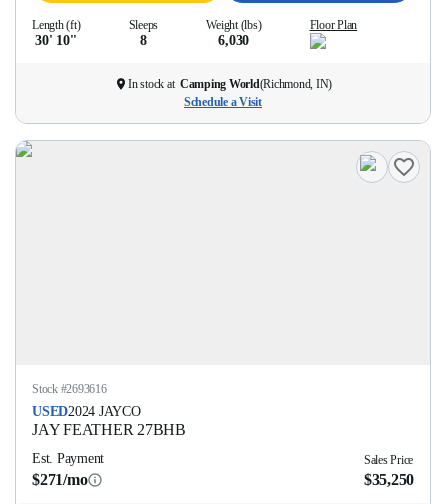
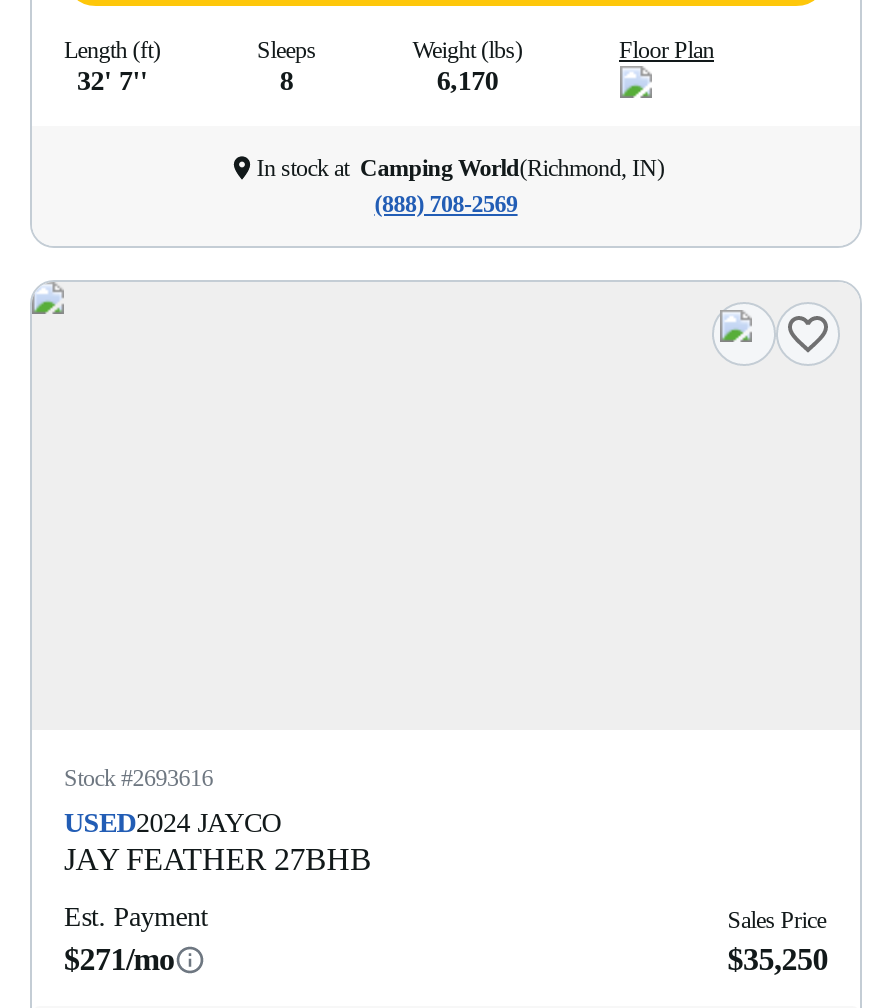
[35,33,77,48] 30' 10'' -> [77,66,148,96] 32' 7''
[218,33,249,48] 6,030 -> [437,66,498,96] 6,170
[184,95,262,109] Schedule a Visit -> [374,190,517,218] (888) 708-2569

